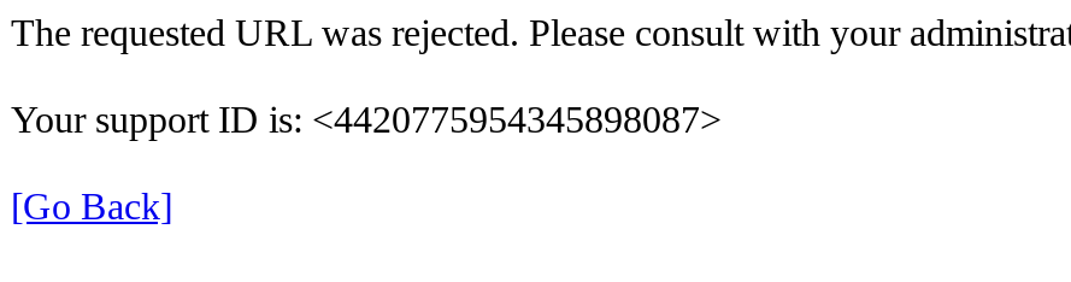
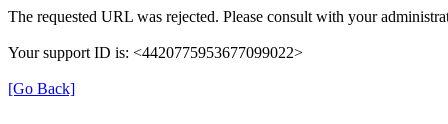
[11,99,722,140] Your support ID is: <4420775954345898087> -> [8,44,303,61] Your support ID is: <4420775953677099022>

